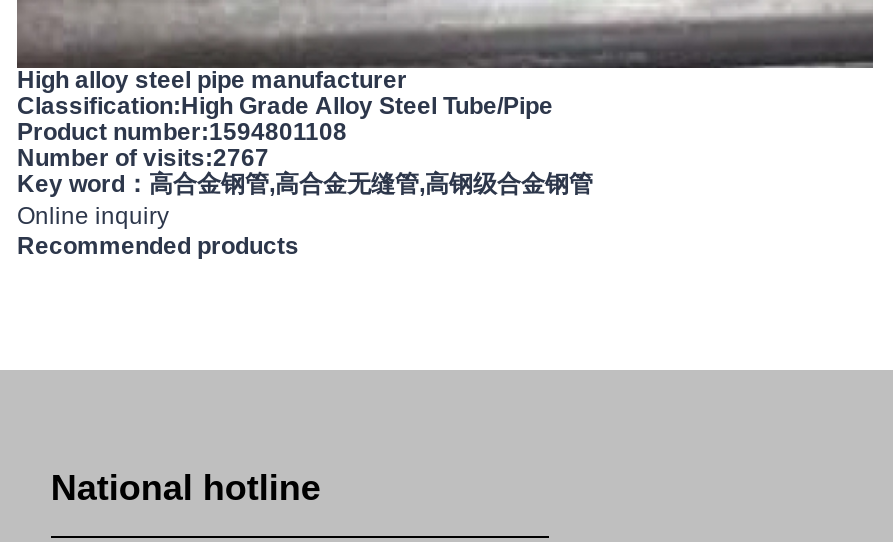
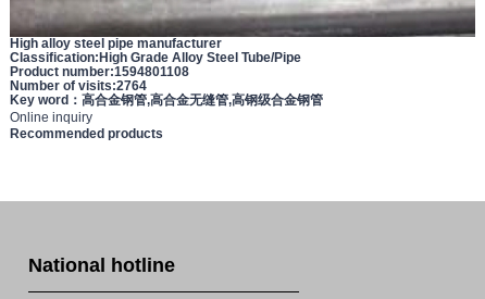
[17,143,269,171] Number of visits:2767 -> [10,78,147,93] Number of visits:2764

